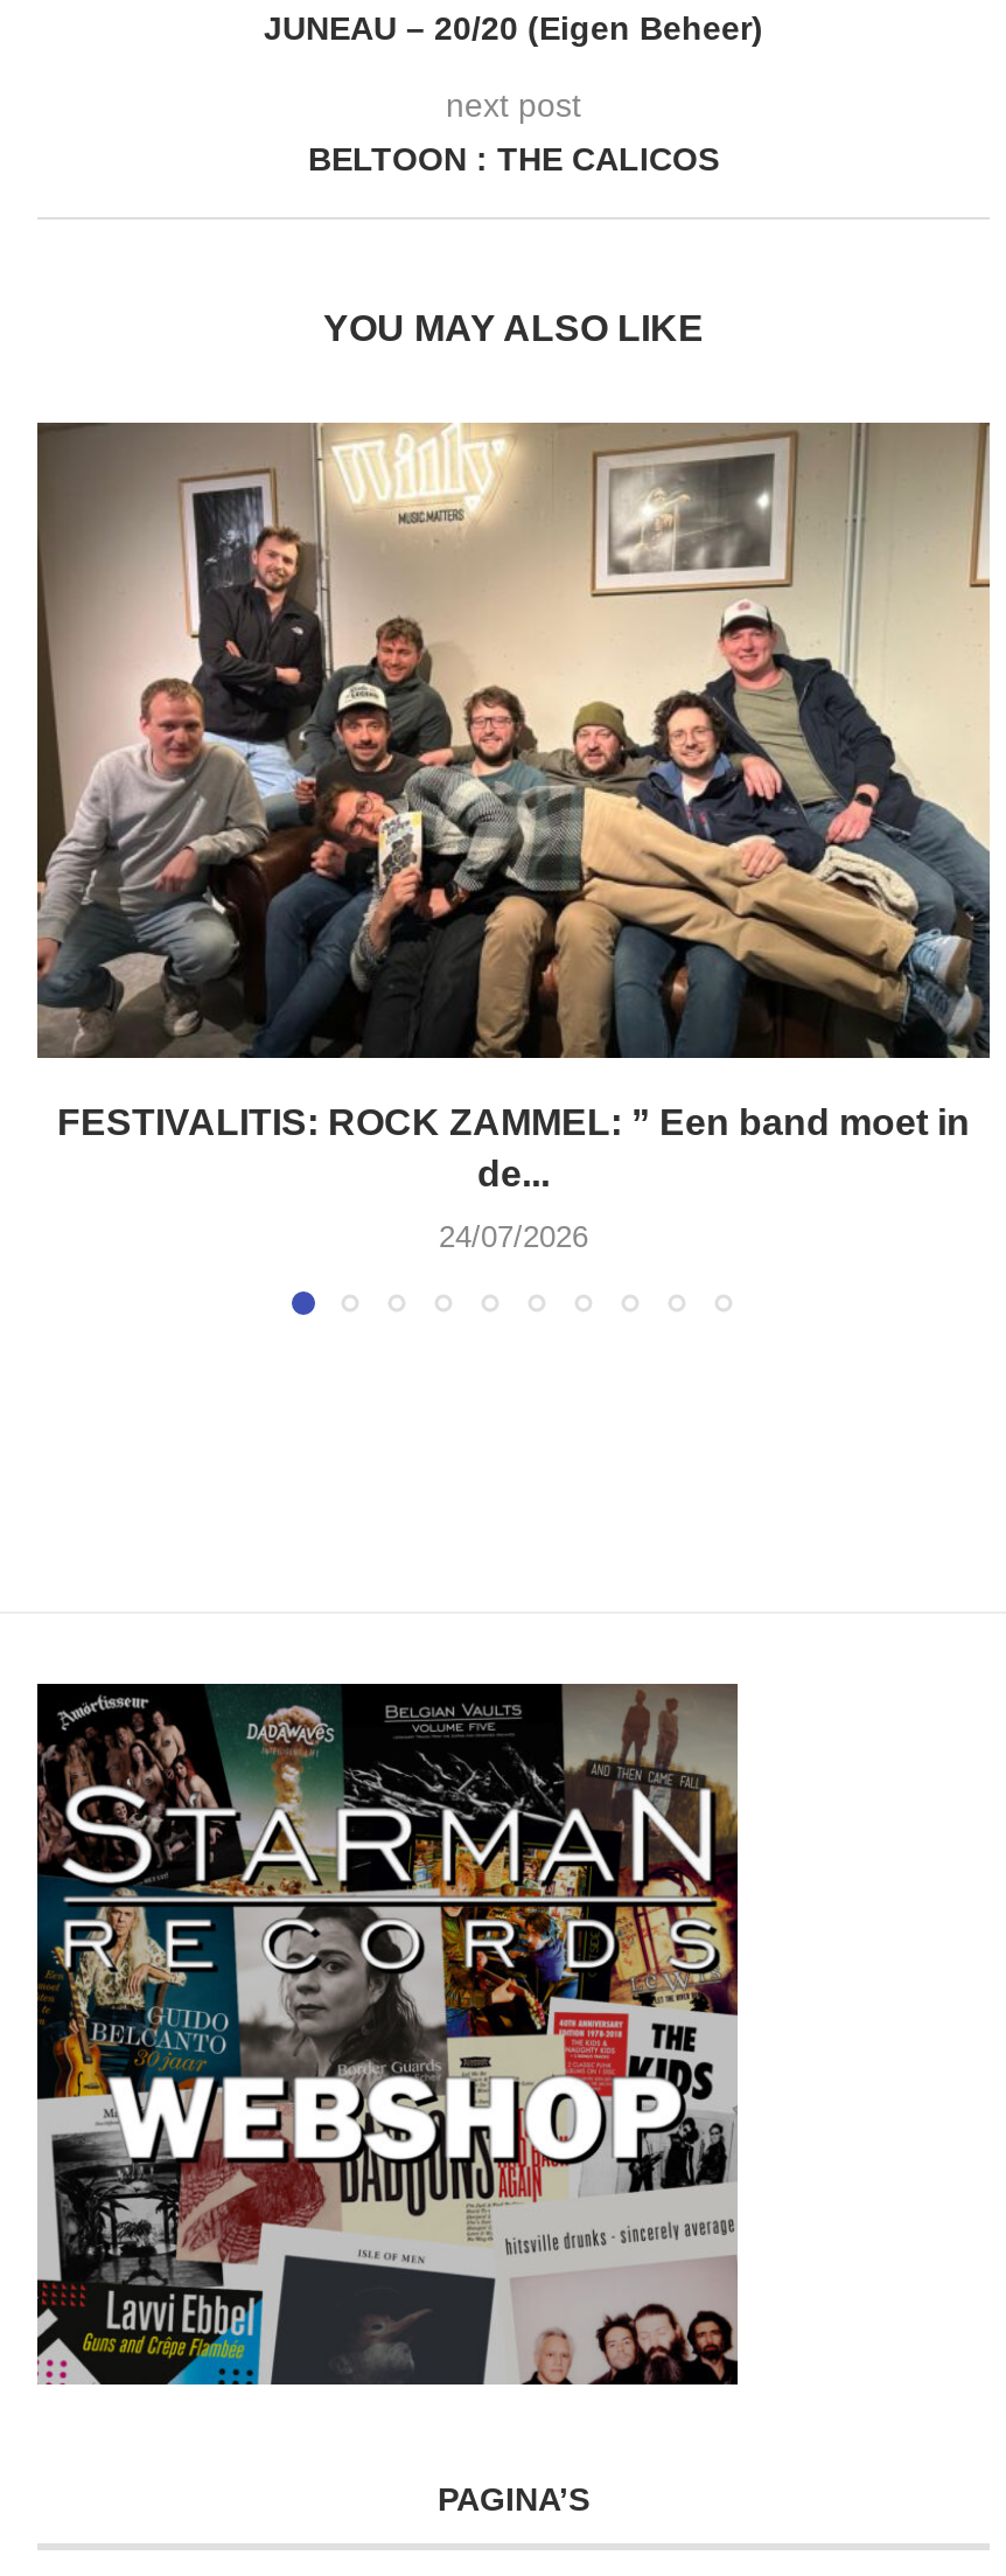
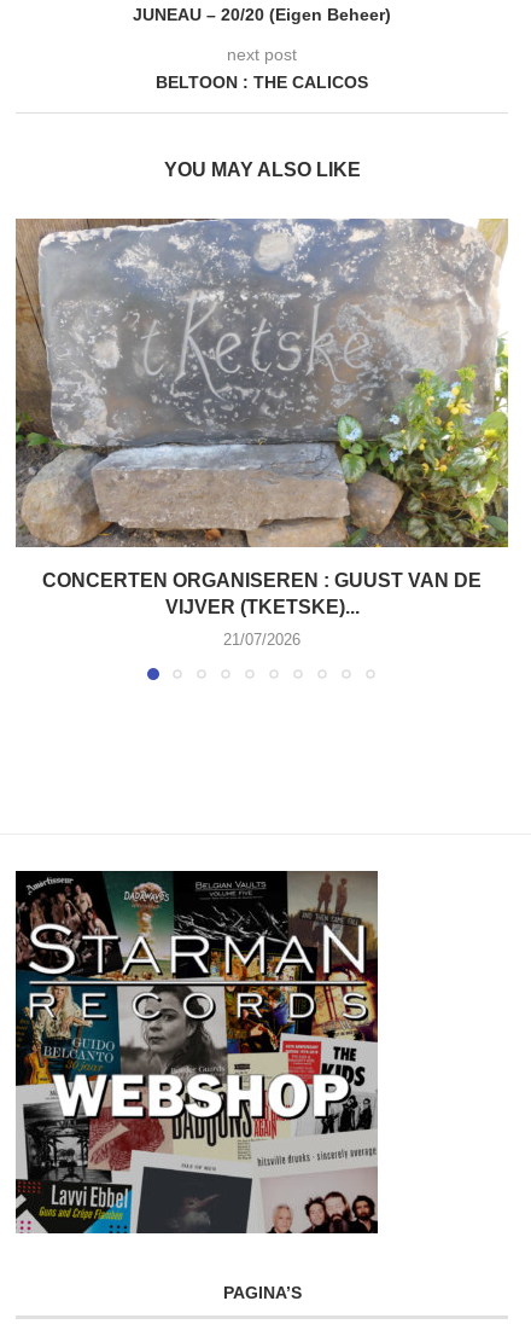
[37,420,992,1193] [image] | FESTIVALITIS: ROCK ZAMMEL: ” Een band moet in | de... -> [16,219,509,617] [image] | CONCERTEN ORGANISEREN : GUUST VAN DE | VIJVER (TKETSKE)...
[439,1219,588,1254] 24/07/2026 -> [223,630,300,649] 21/07/2026

